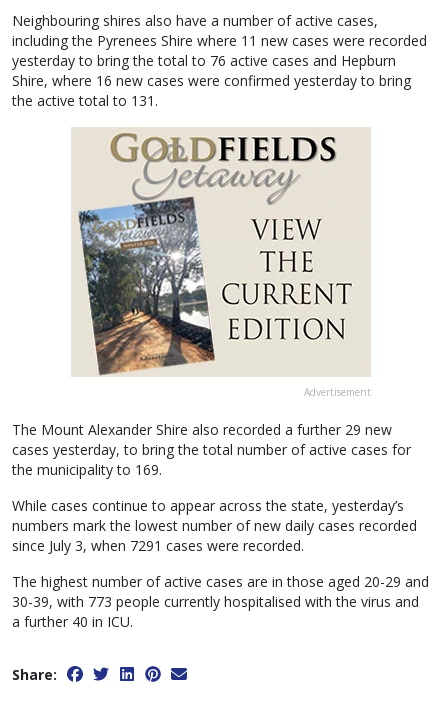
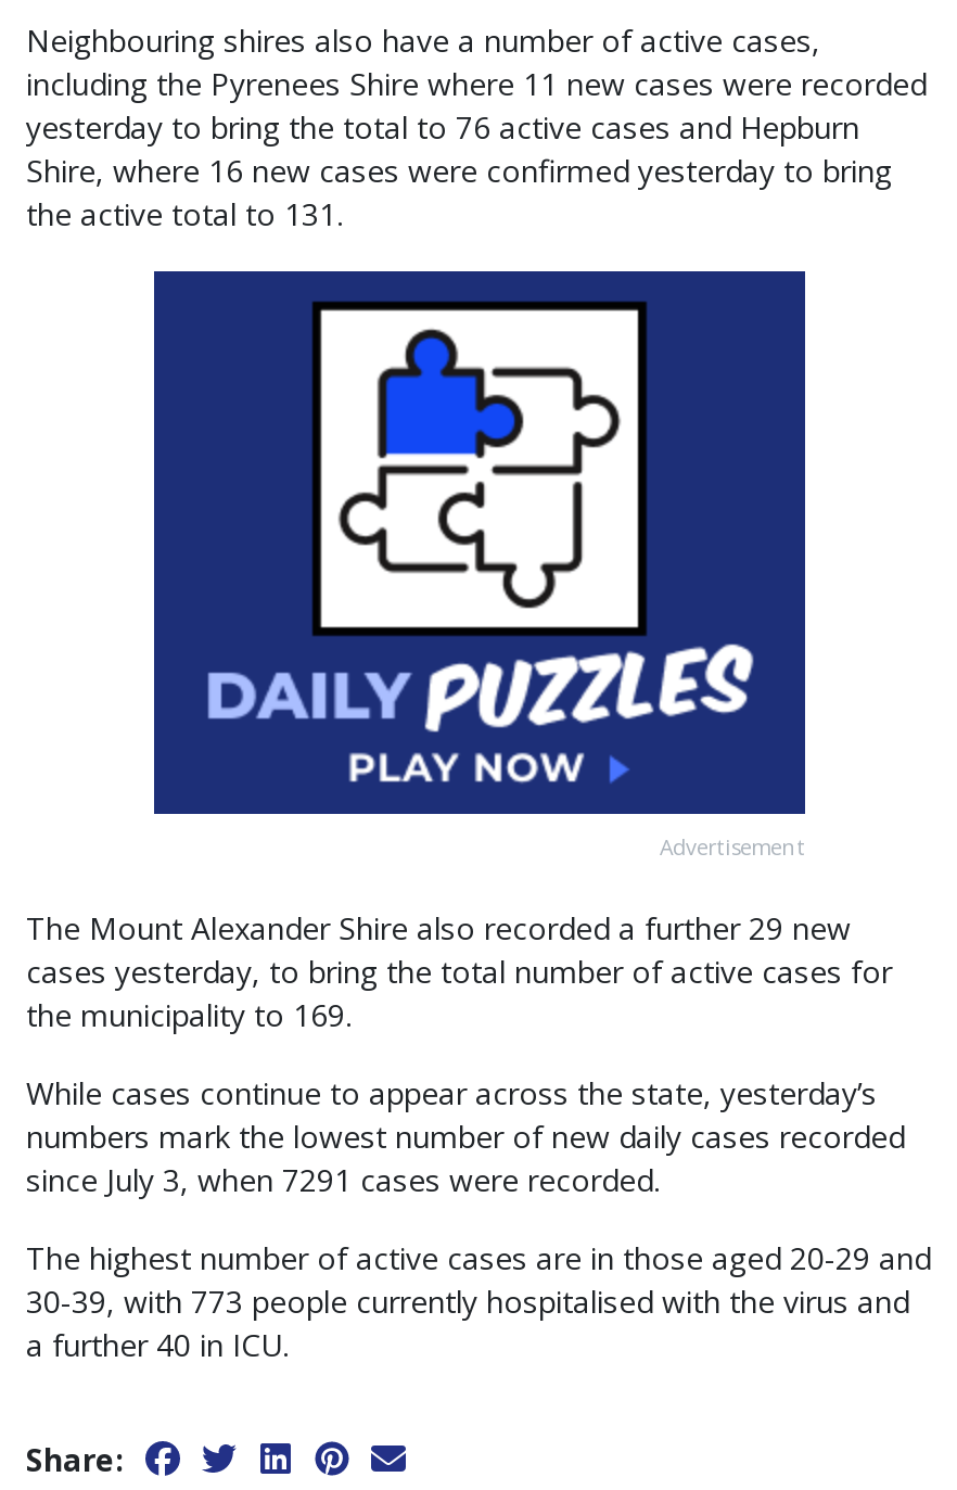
[71,128,371,378] [image] -> [152,269,807,816] [image]

